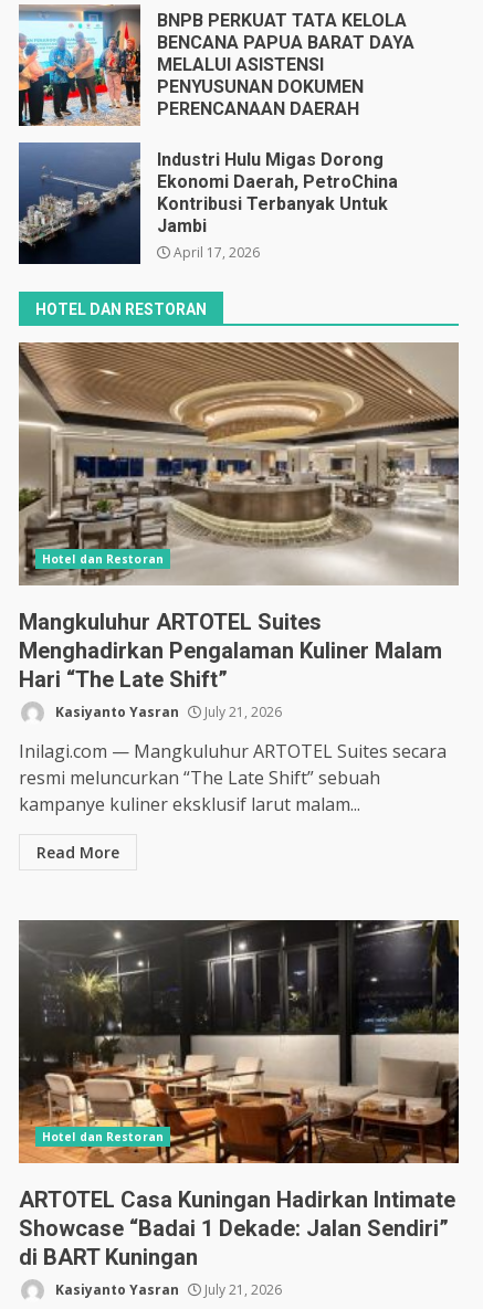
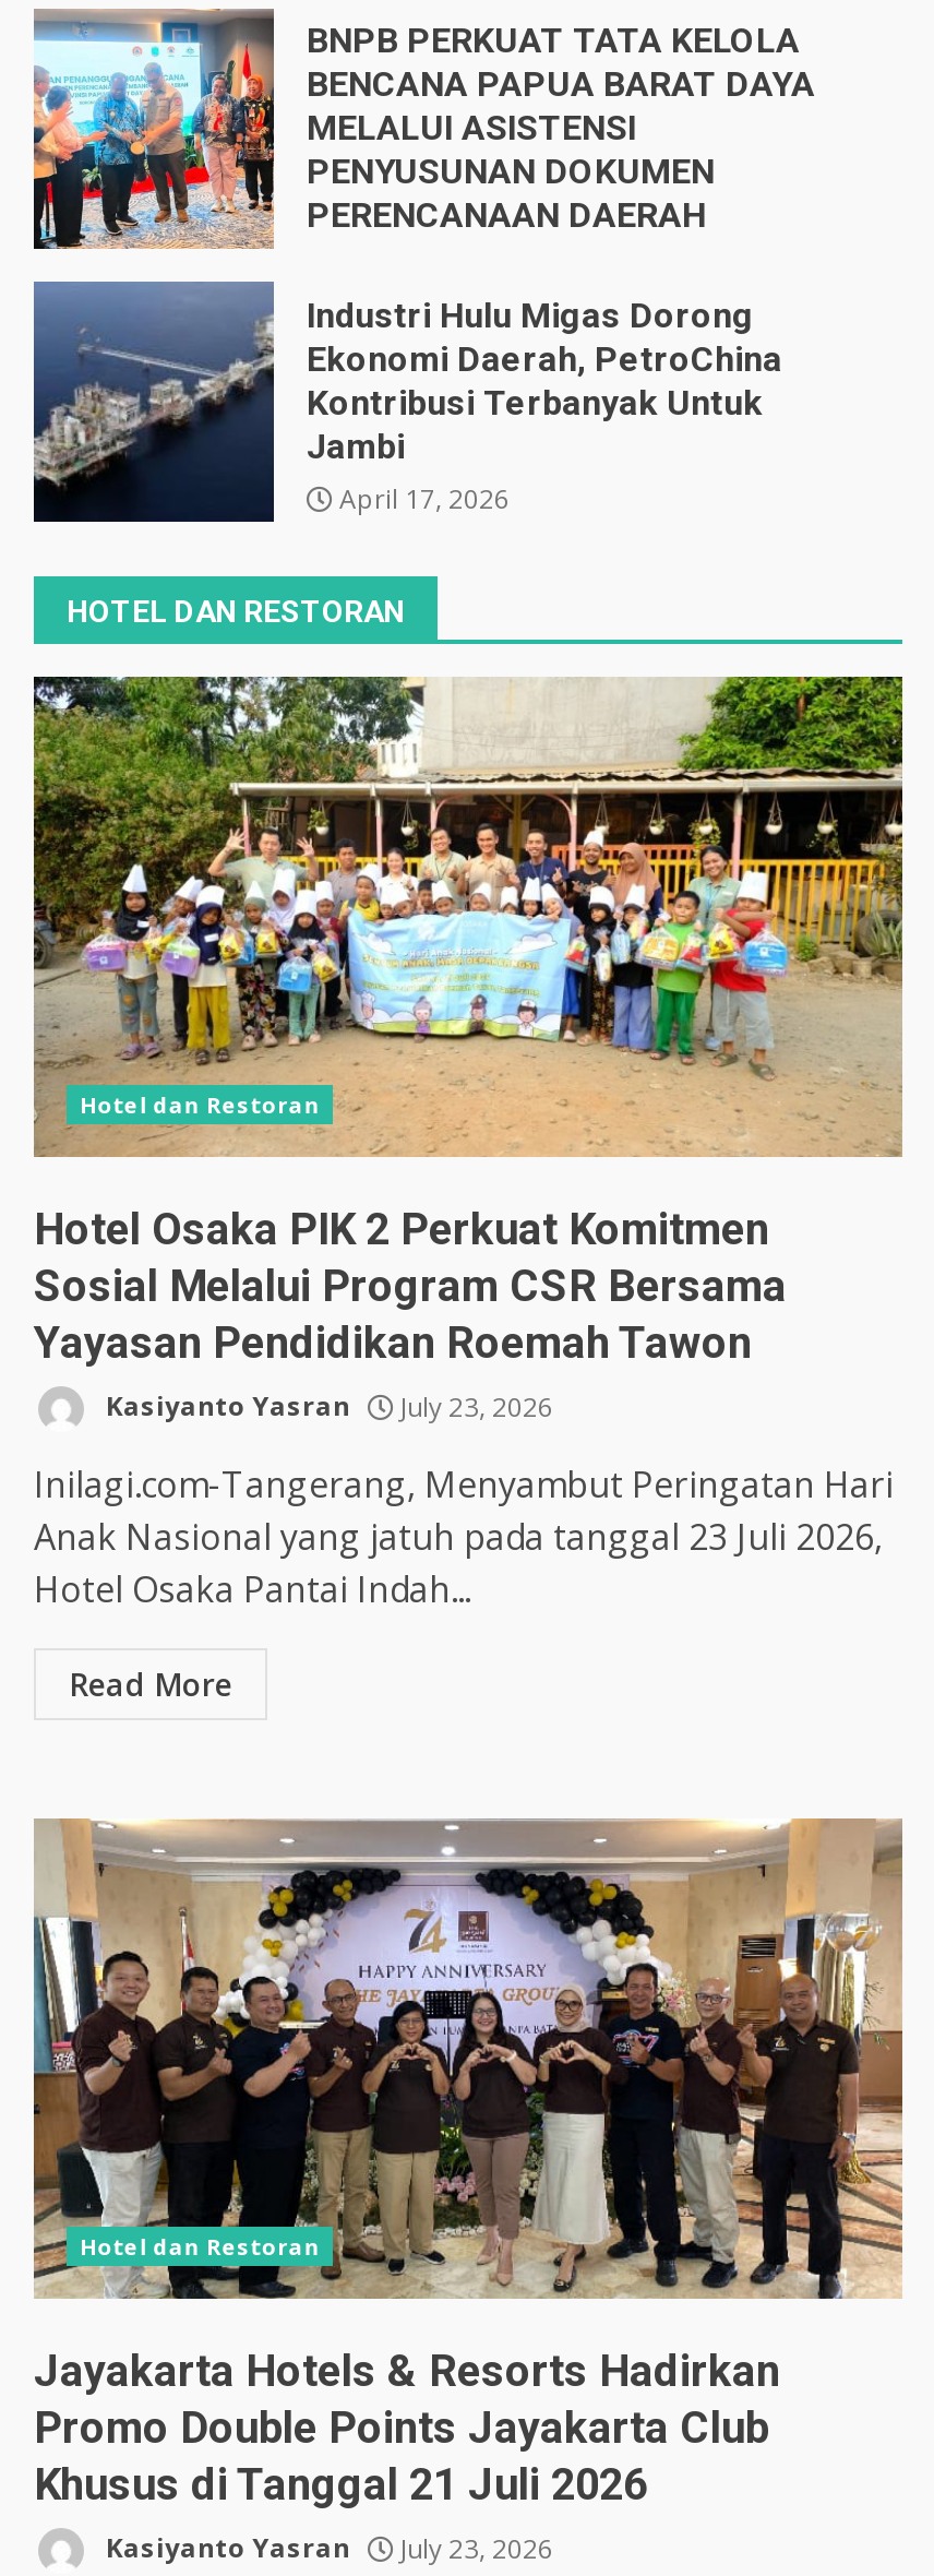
[19,341,460,693] [image] | Mangkuluhur ARTOTEL Suites | Menghadirkan Pengalaman Kuliner Malam | Hari “The Late Shift” -> [32,675,905,1369] [image] | Hotel Osaka PIK 2 Perkuat Komitmen | Sosial Melalui Program CSR Bersama | Yayasan Pendidikan Roemah Tawon
[52,703,282,721] Kasiyanto Yasran July 21, 2026 -> [99,1388,553,1426] Kasiyanto Yasran July 23, 2026
[19,739,447,817] Inilagi.com — Mangkuluhur ARTOTEL Suites secara | resmi meluncurkan “The Late Shift” sebuah | kampanye kuliner eksklusif larut malam... -> [34,1461,894,1614] Inilagi.com-Tangerang, Menyambut Peringatan Hari | Anak Nasional yang jatuh pada tanggal 23 Juli 2026, | Hotel Osaka Pantai Indah...
[18,919,460,1271] [image] | ARTOTEL Casa Kuningan Hadirkan Intimate | Showcase “Badai 1 Dekade: Jalan Sendiri” | di BART Kuningan -> [32,1816,905,2511] [image] | Jayakarta Hotels & Resorts Hadirkan | Promo Double Points Jayakarta Club | Khusus di Tanggal 21 Juli 2026
[52,1280,282,1299] Kasiyanto Yasran July 21, 2026 -> [99,2530,553,2567] Kasiyanto Yasran July 23, 2026

